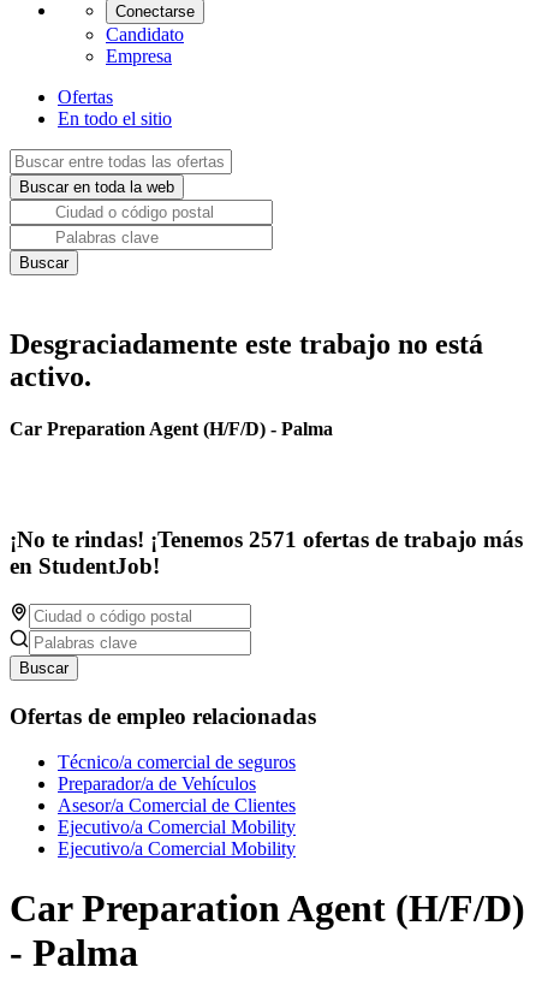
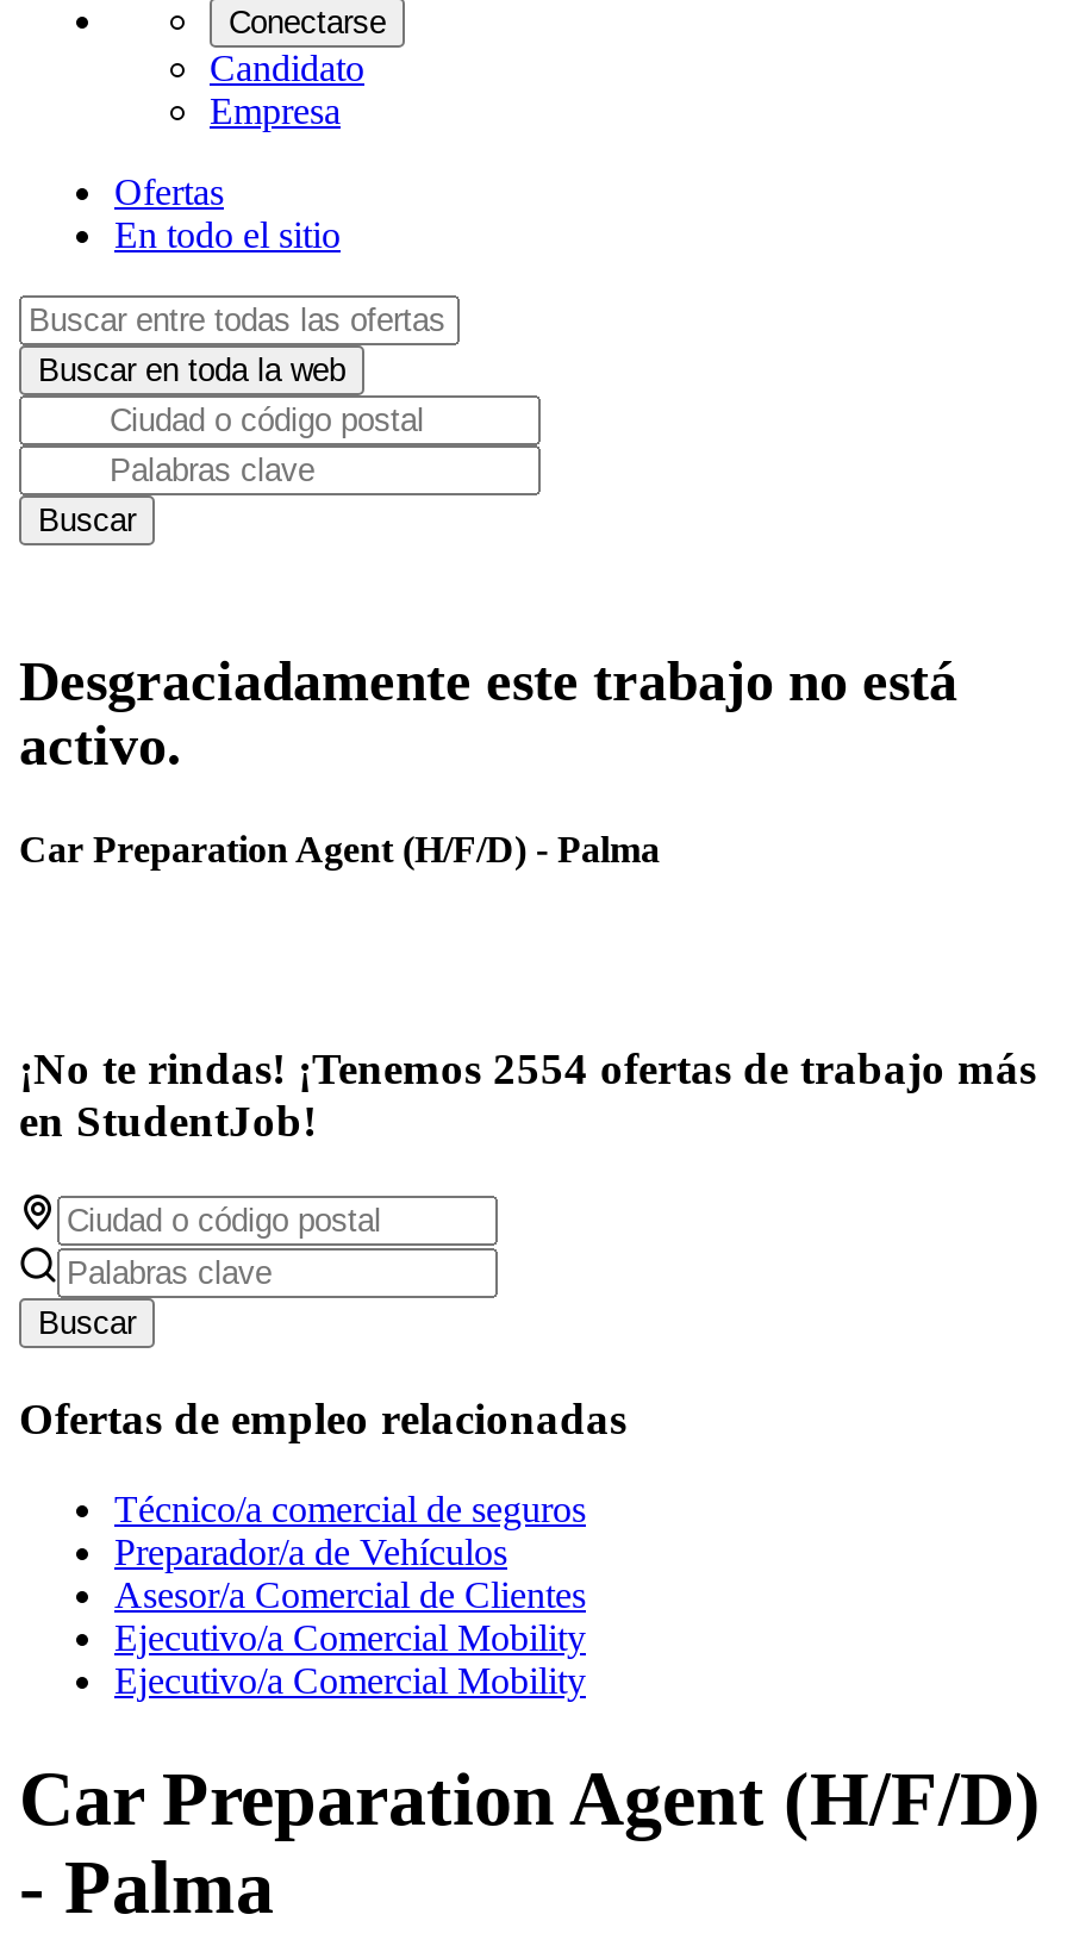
[10,527,523,552] ¡No te rindas! ¡Tenemos 2571 ofertas de trabajo más -> [19,1044,1036,1094] ¡No te rindas! ¡Tenemos 2554 ofertas de trabajo más

